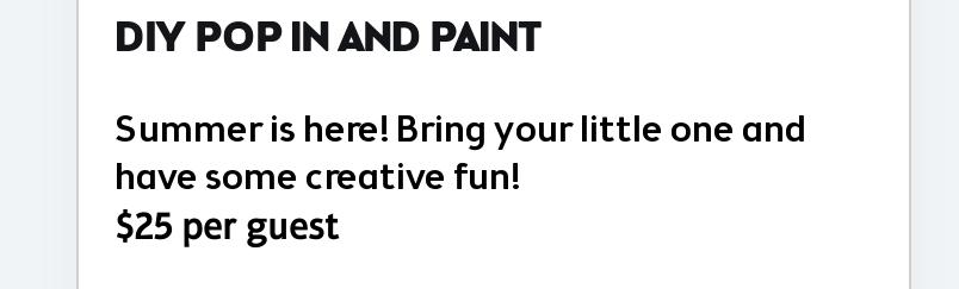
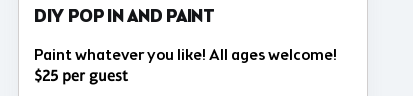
[115,106,806,203] Summer is here! Bring your little one and | have some creative fun! -> [34,45,337,66] Paint whatever you like! All ages welcome!

